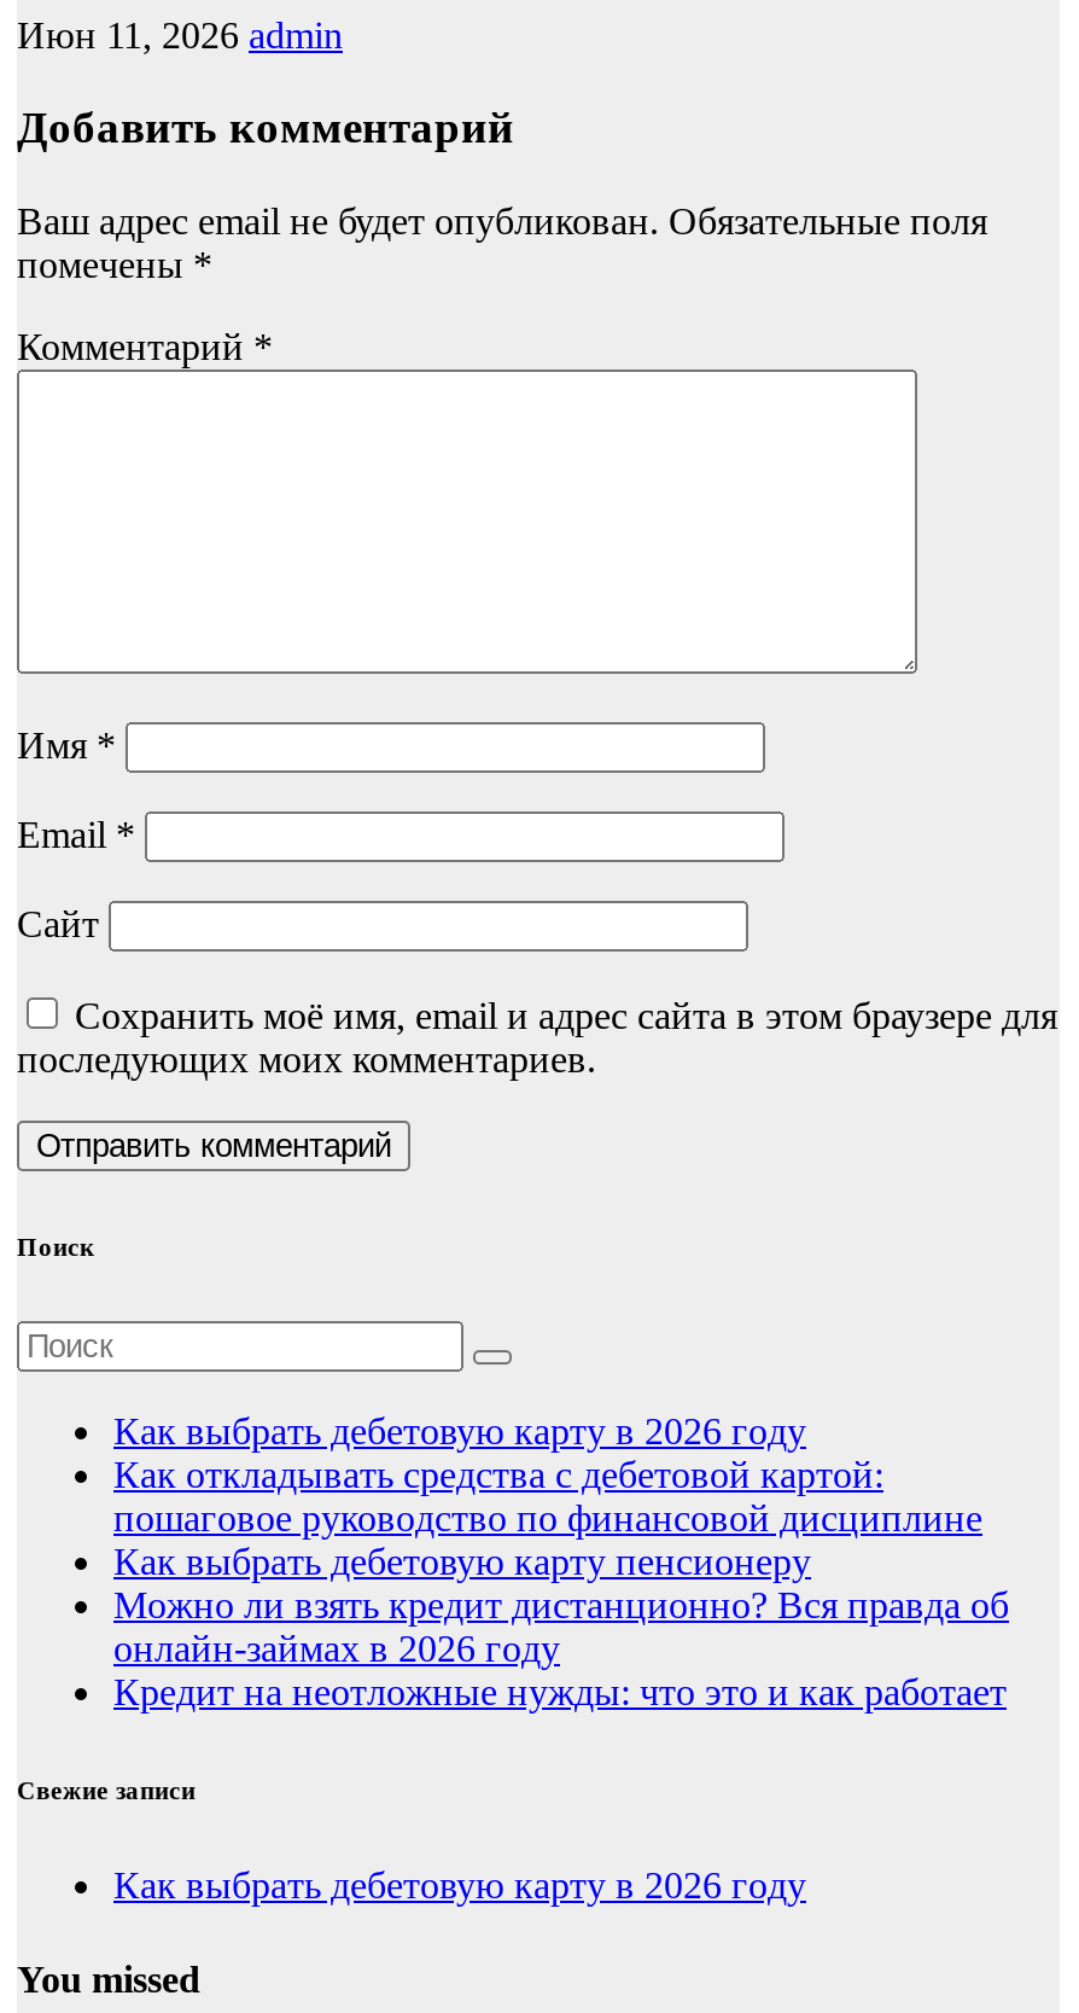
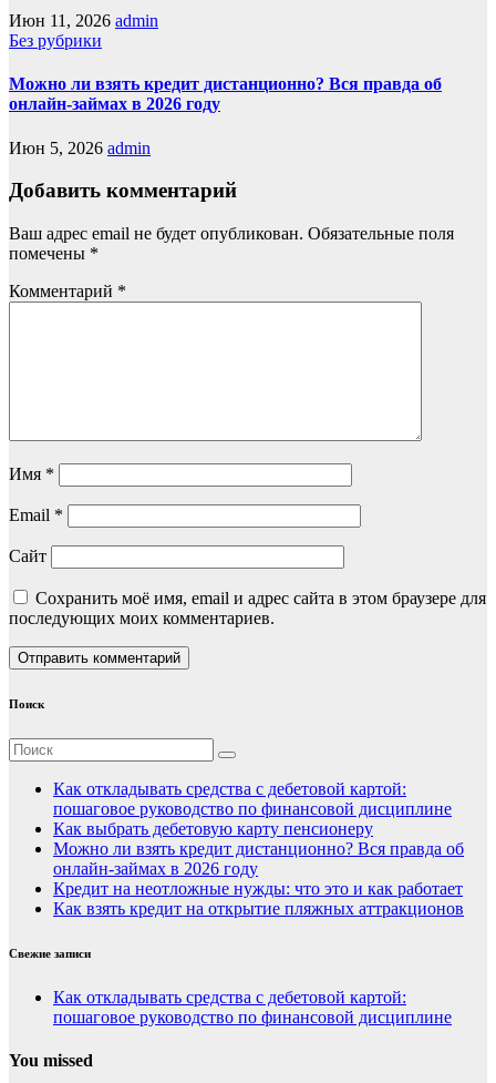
none -> [9,31,442,157] Без рубрики | Можно ли взять кредит дистанционно? Вся правда об | онлайн-займах в 2026 году | Июн 5, 2026 admin
[113,1410,806,1451] Как выбрать дебетовую карту в 2026 году -> none
none -> [53,899,464,918] Как взять кредит на открытие пляжных аттракционов
[113,1864,806,1905] Как выбрать дебетовую карту в 2026 году -> [53,988,452,1026] Как откладывать средства с дебетовой картой: | пошаговое руководство по финансовой дисциплине

